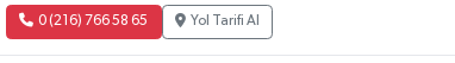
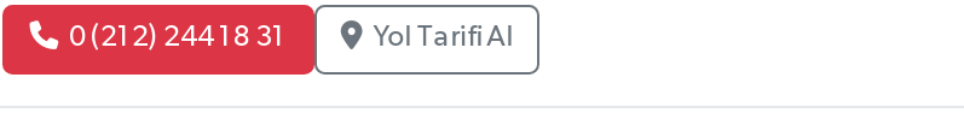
[39,15,148,29] 0 (216) 766 58 65 -> [69,25,286,53] 0 (212) 244 18 31

